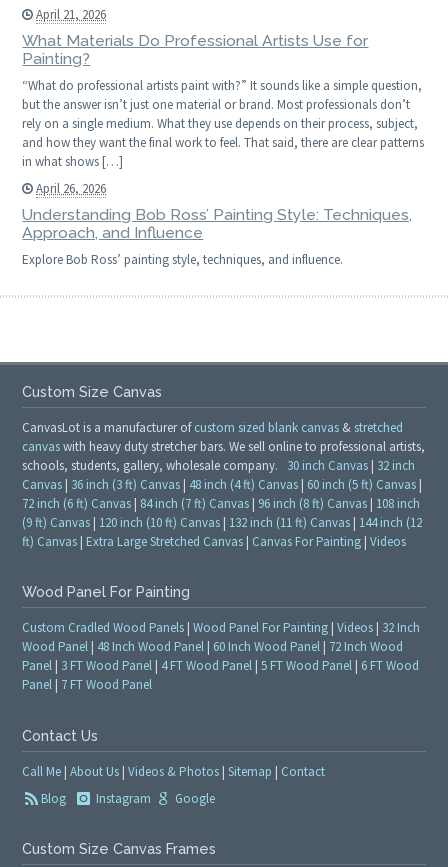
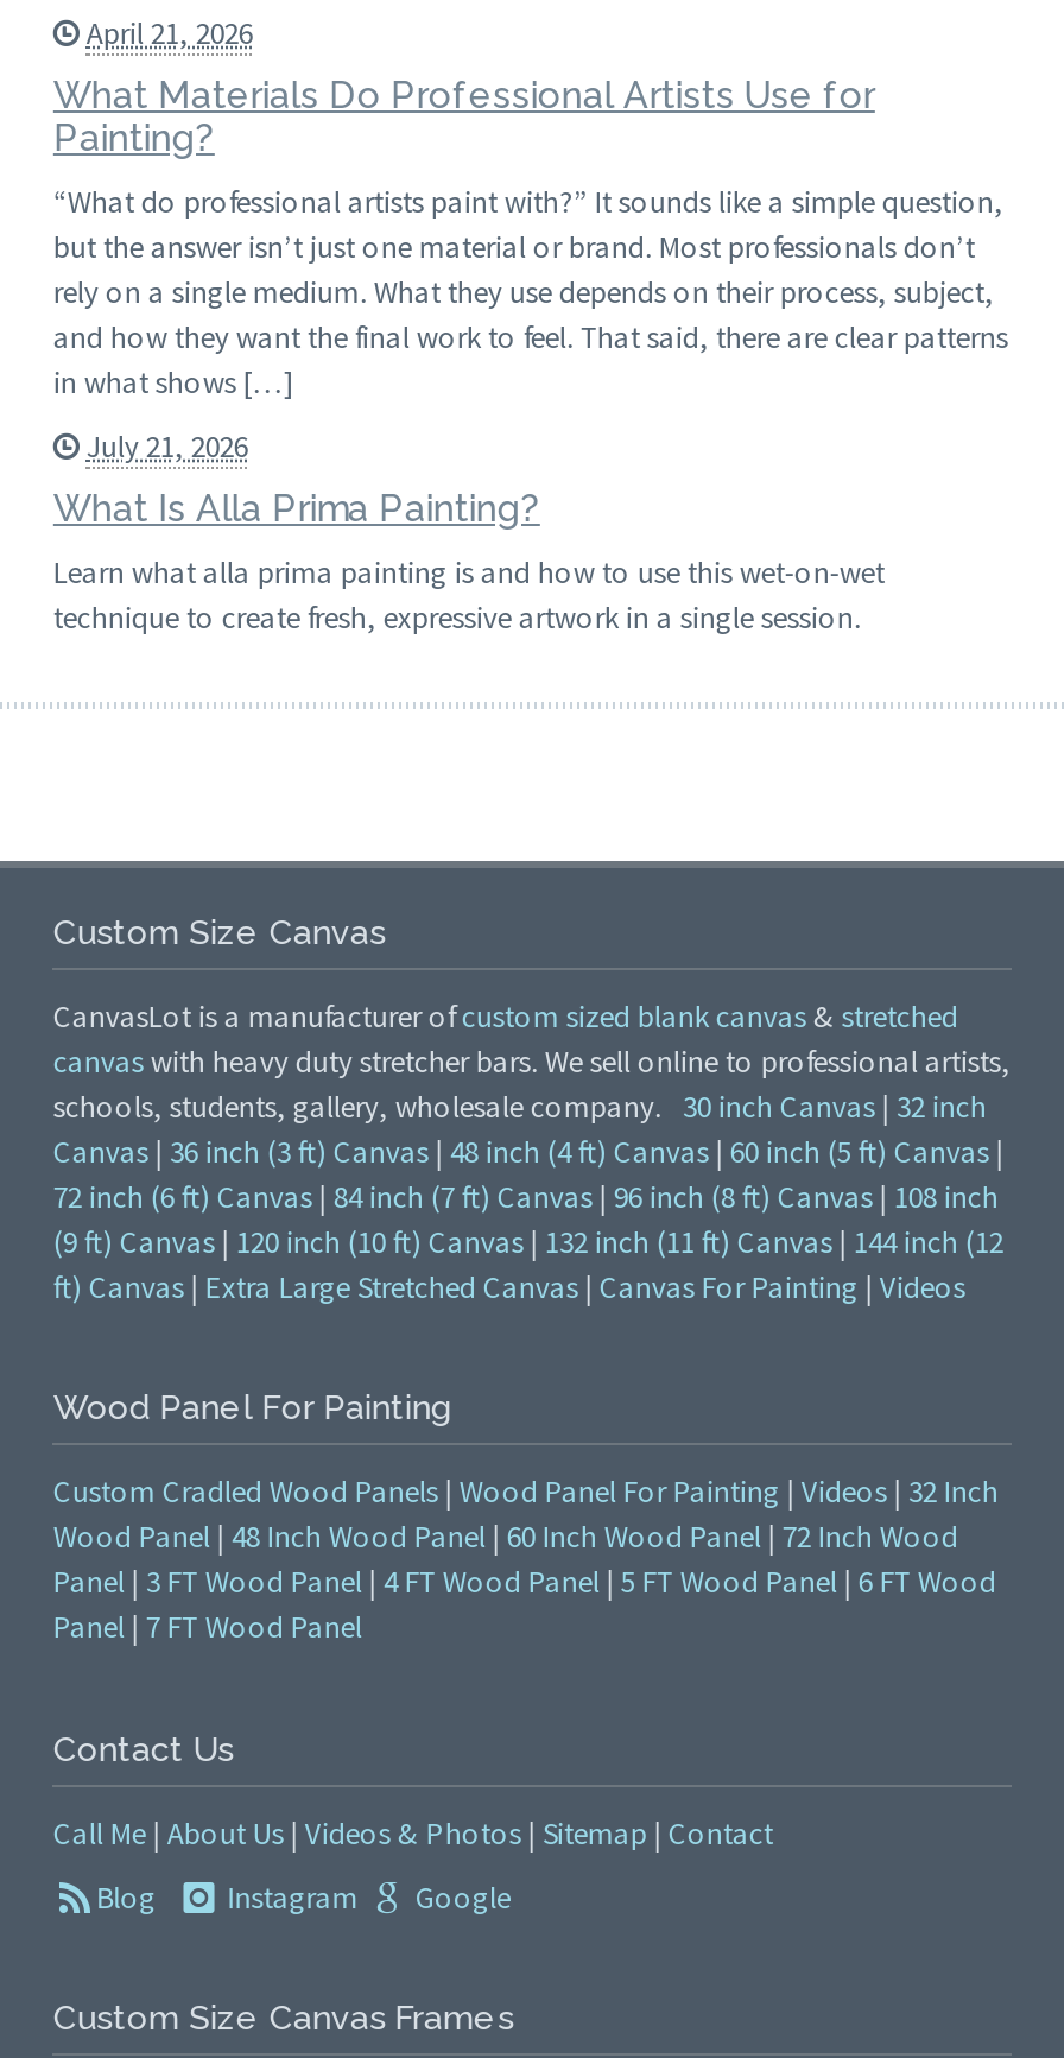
[22,180,412,242] April 26, 2026 | Understanding Bob Ross’ Painting Style: Techniques, | Approach, and Influence -> [53,427,540,532] July 21, 2026 | What Is Alla Prima Painting?
[22,251,343,268] Explore Bob Ross’ painting style, techniques, and influence. -> [53,553,884,639] Learn what alla prima painting is and how to use this wet-on-wet | technique to create fresh, expressive artwork in a single session.

